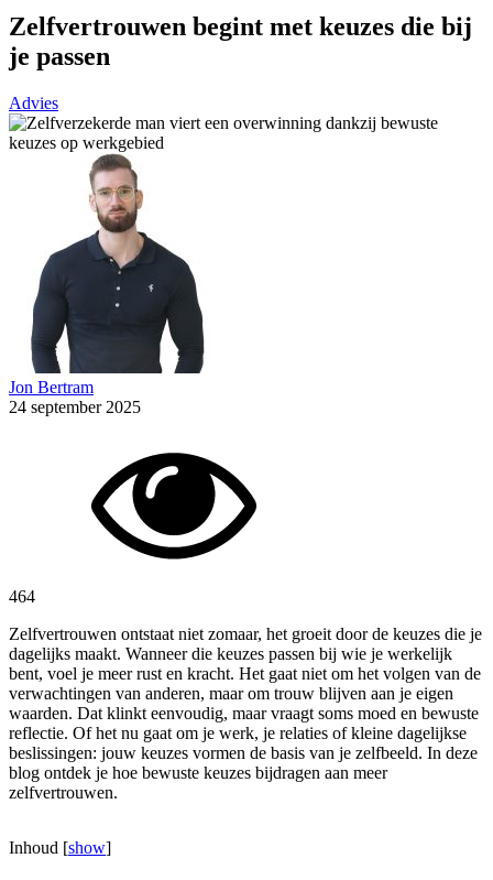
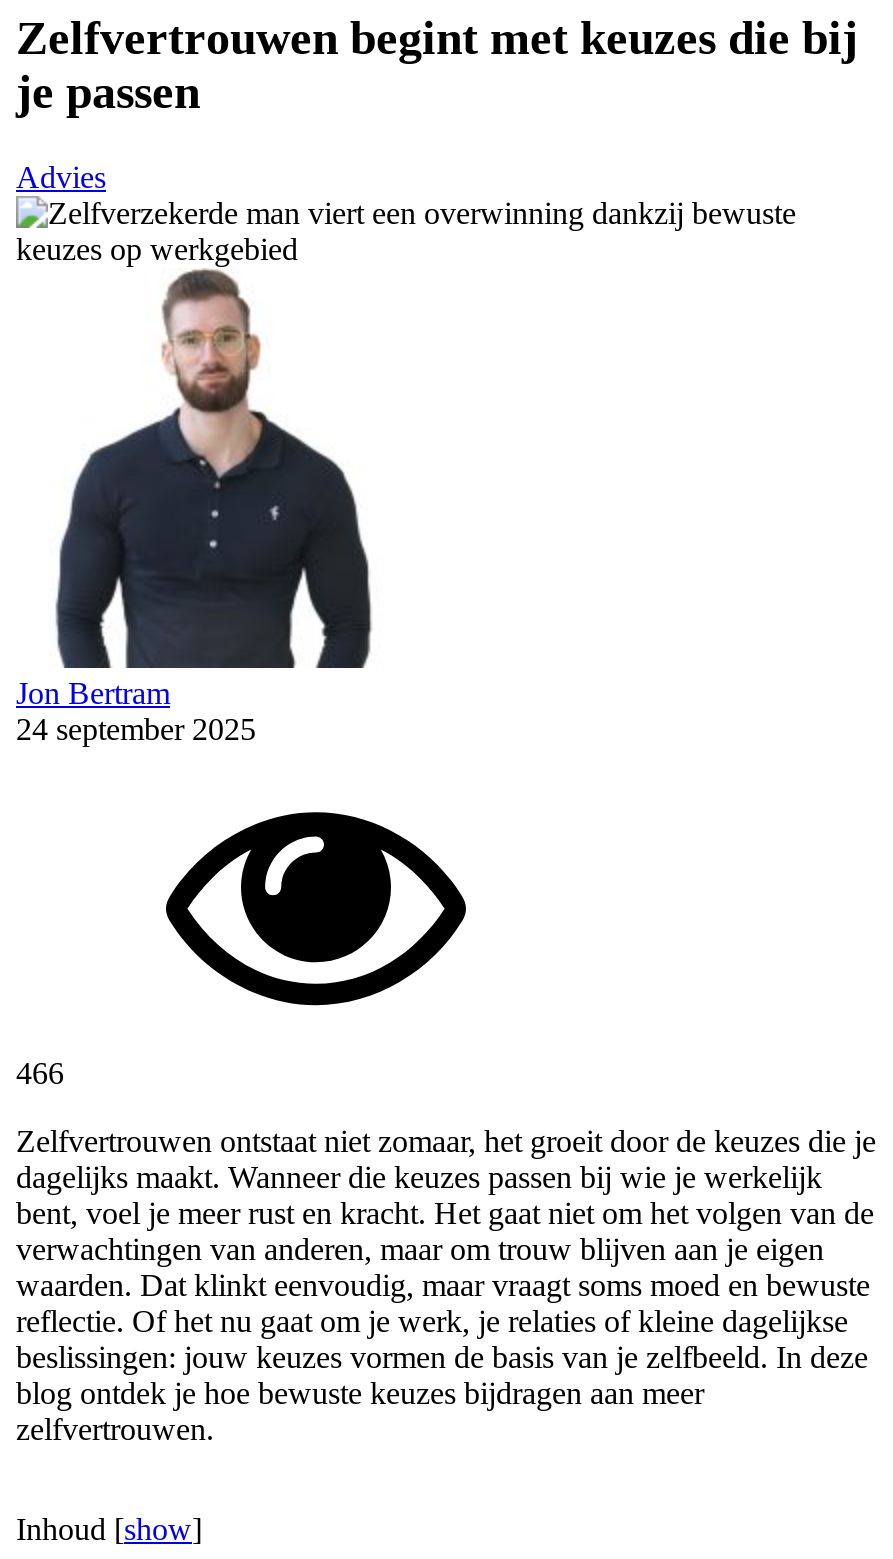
[9,587,35,606] 464 -> [16,1056,64,1090] 466

